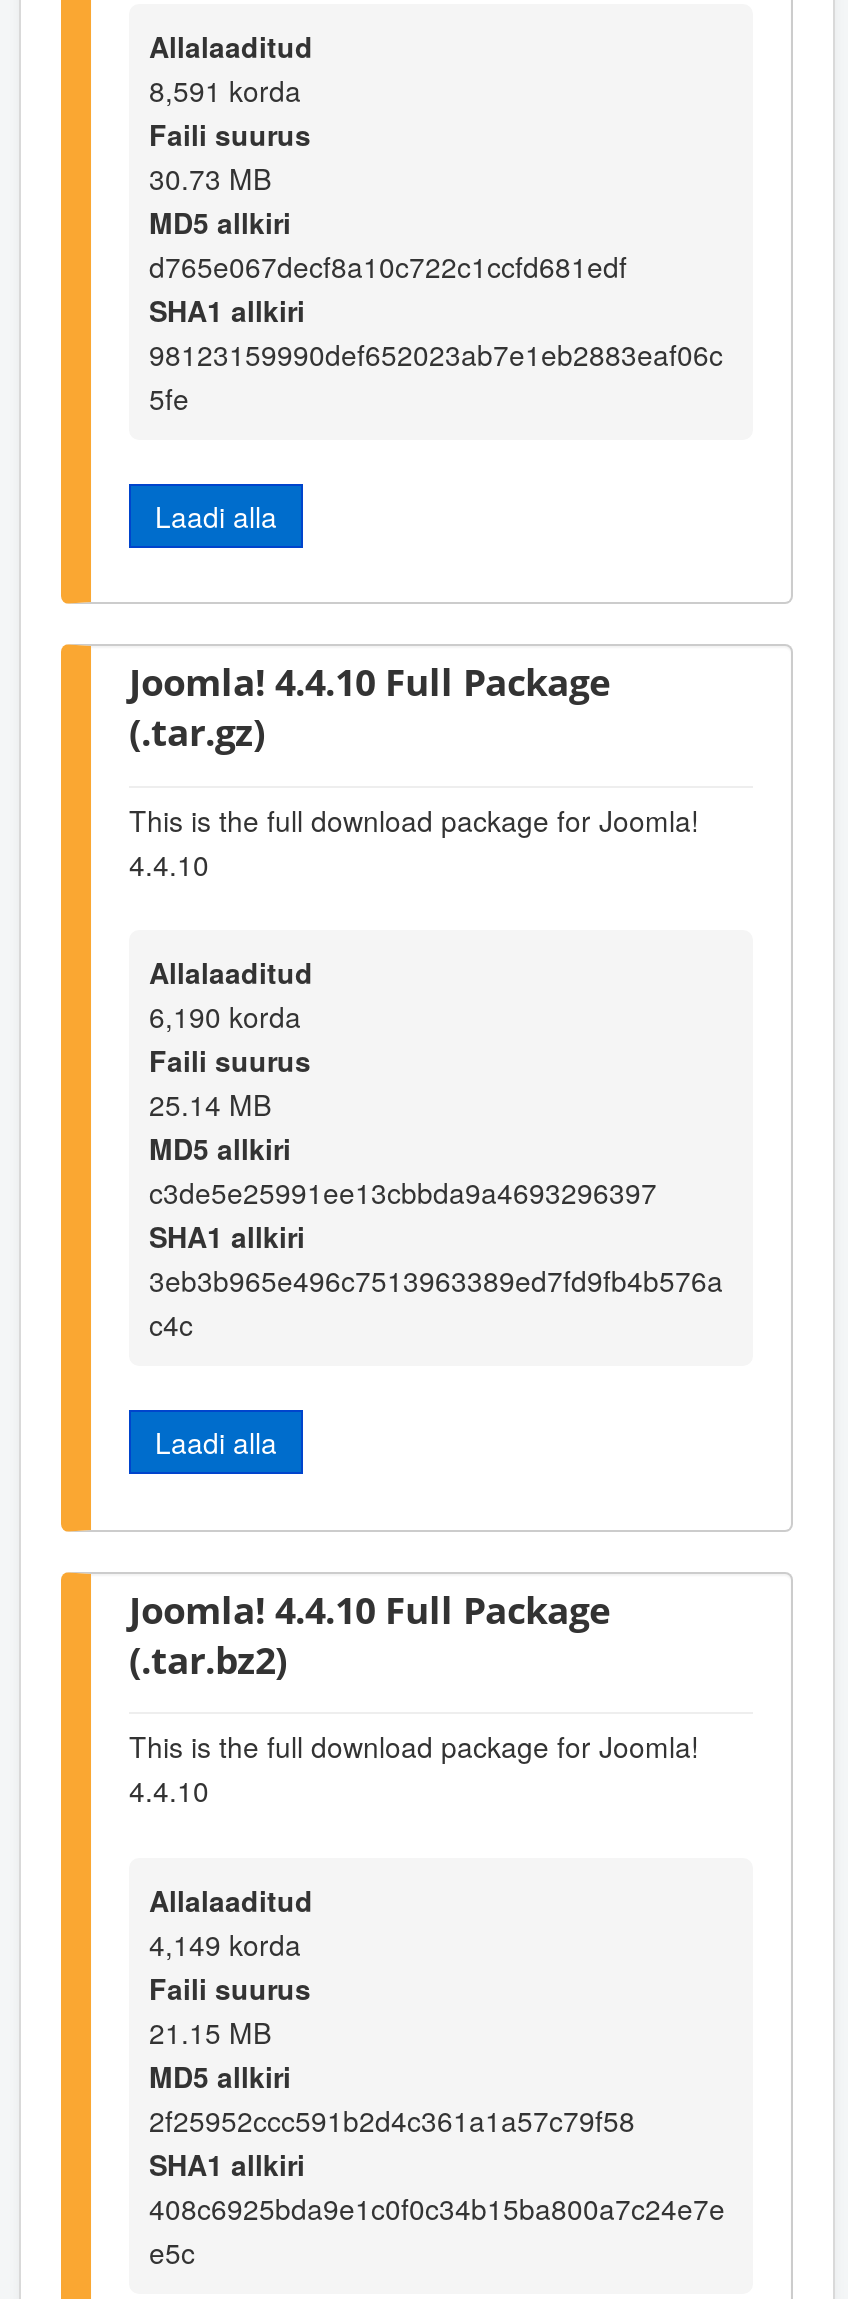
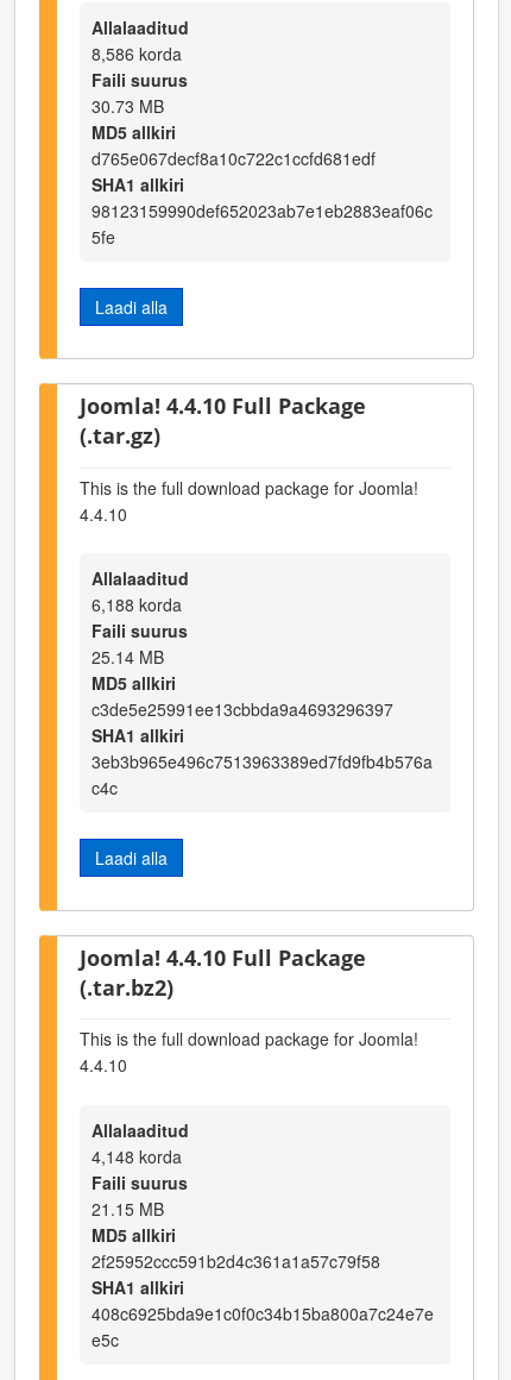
[149,70,301,110] 8,591 korda -> [92,41,182,65] 8,586 korda
[149,996,301,1036] 6,190 korda -> [92,593,182,616] 6,188 korda
[149,1923,301,1963] 4,149 korda -> [92,1144,182,1168] 4,148 korda

